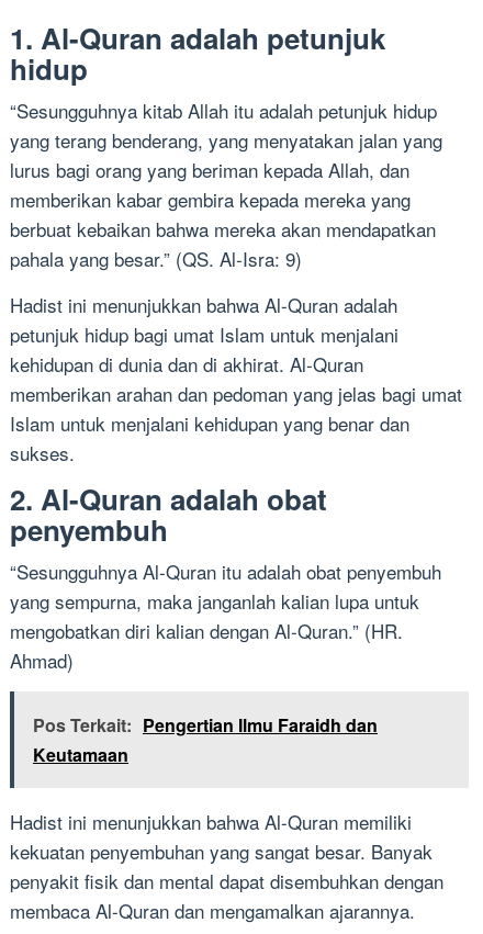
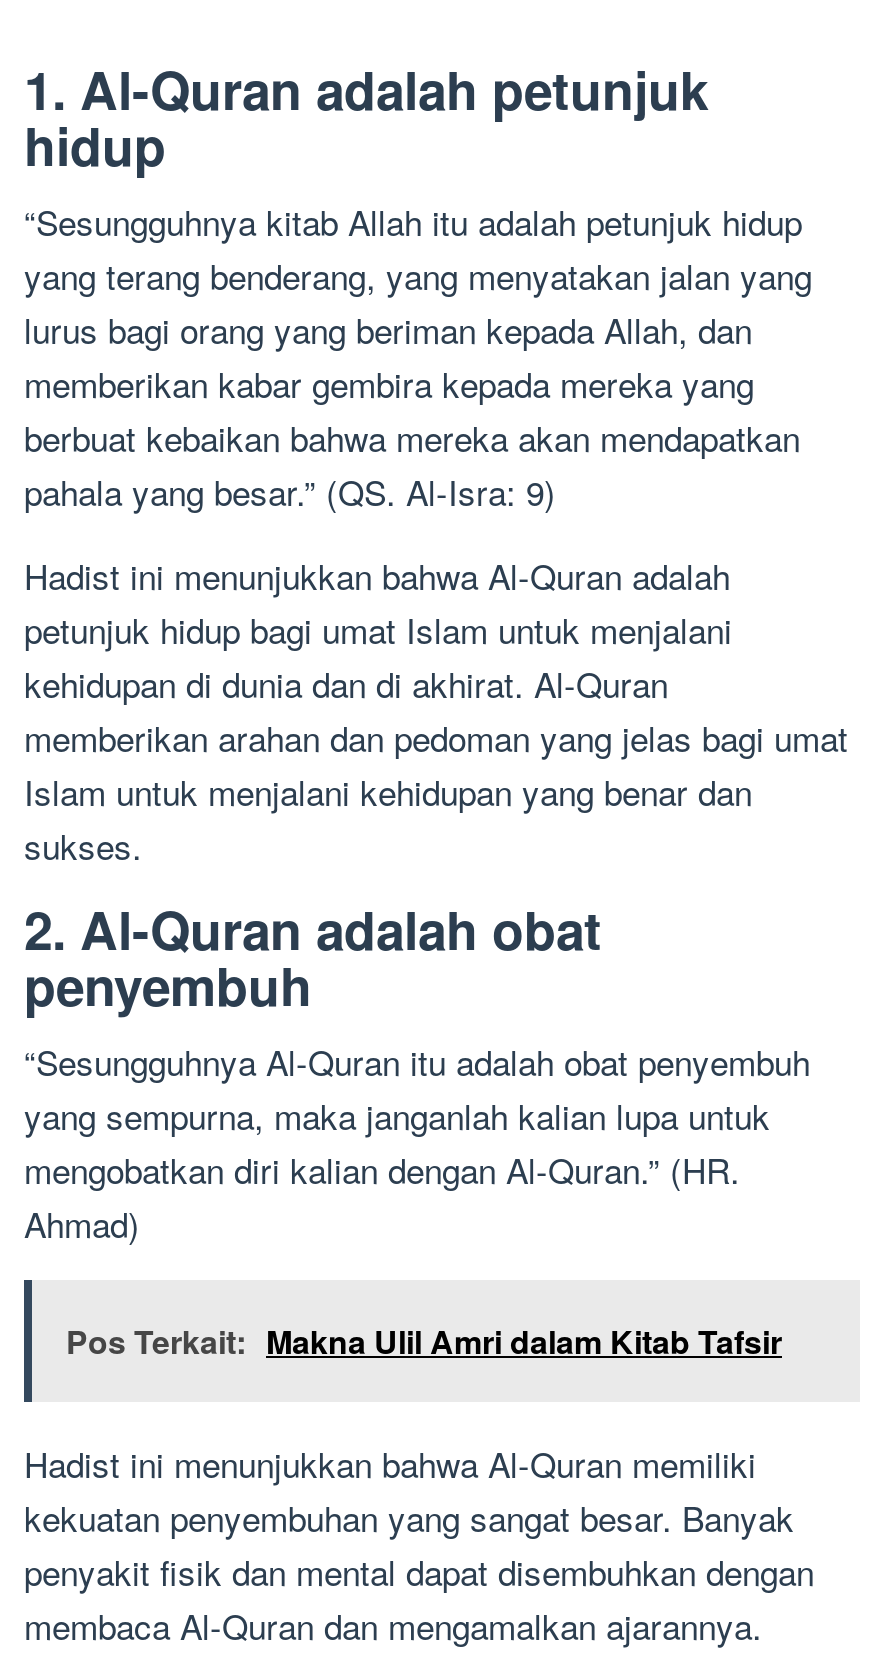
[33,712,378,767] Pos Terkait: Pengertian Ilmu Faraidh dan | Keutamaan -> [66,1318,782,1364] Pos Terkait: Makna Ulil Amri dalam Kitab Tafsir

